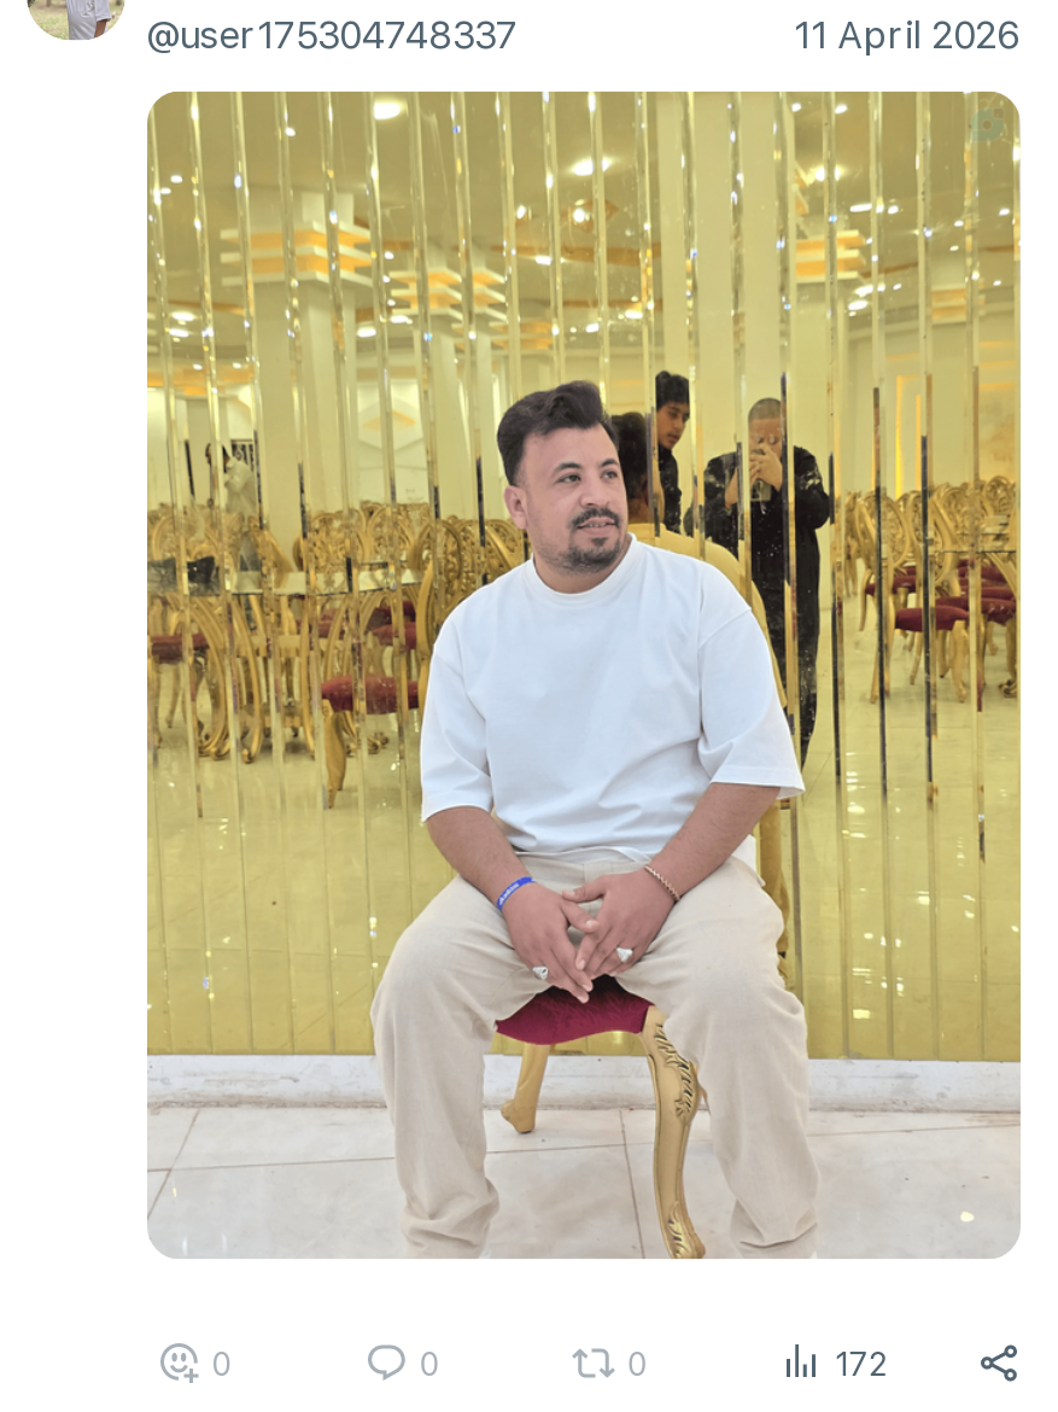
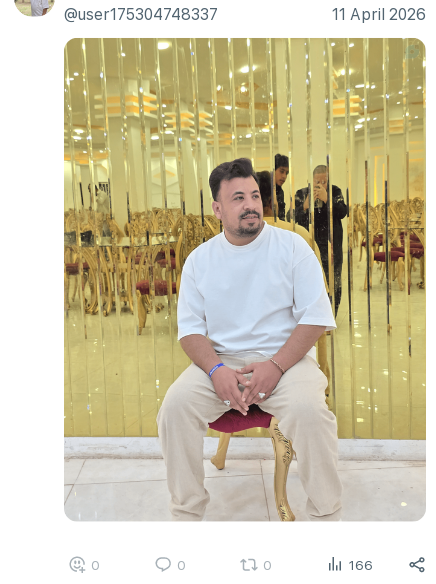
[835,1340,888,1385] 172 -> [349,555,373,574] 166

